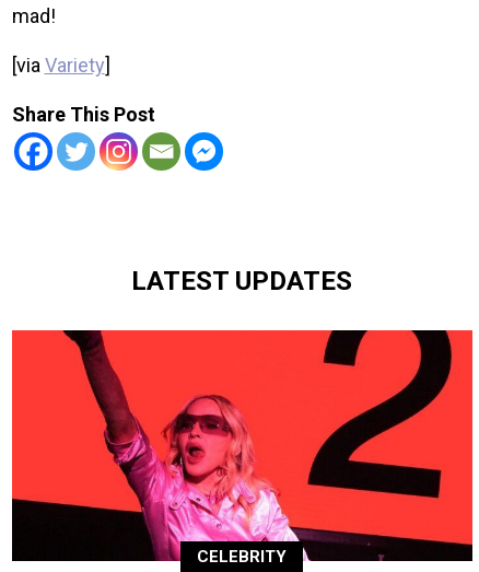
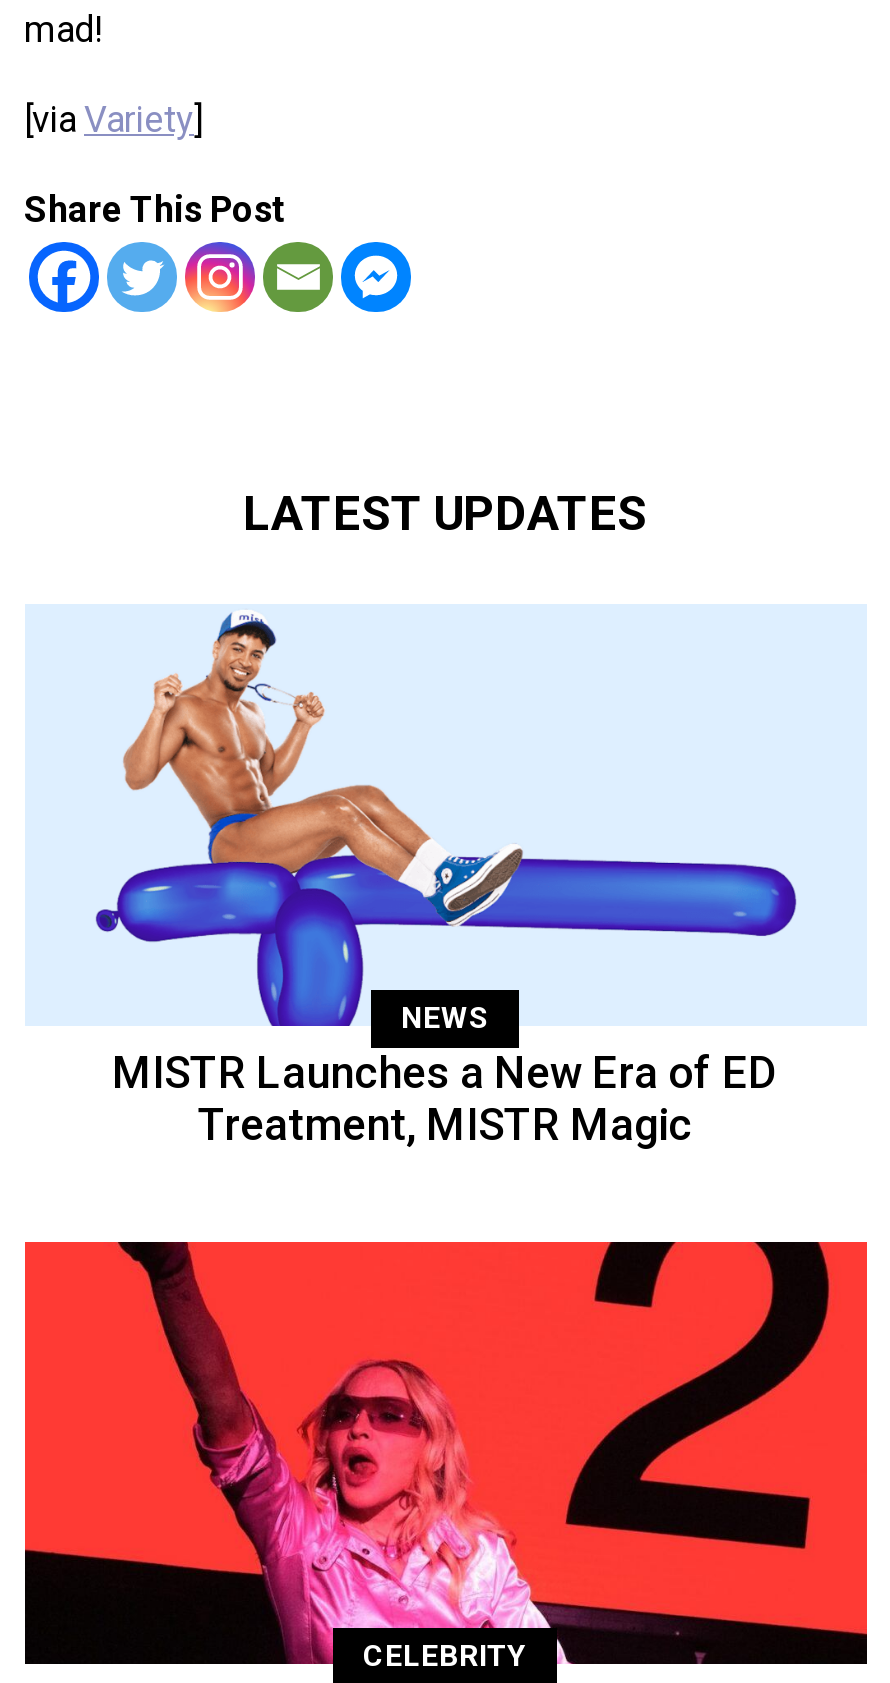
none -> [27,606,865,1150] [image] | NEWS | MISTR Launches a New Era of ED | Treatment, MISTR Magic

